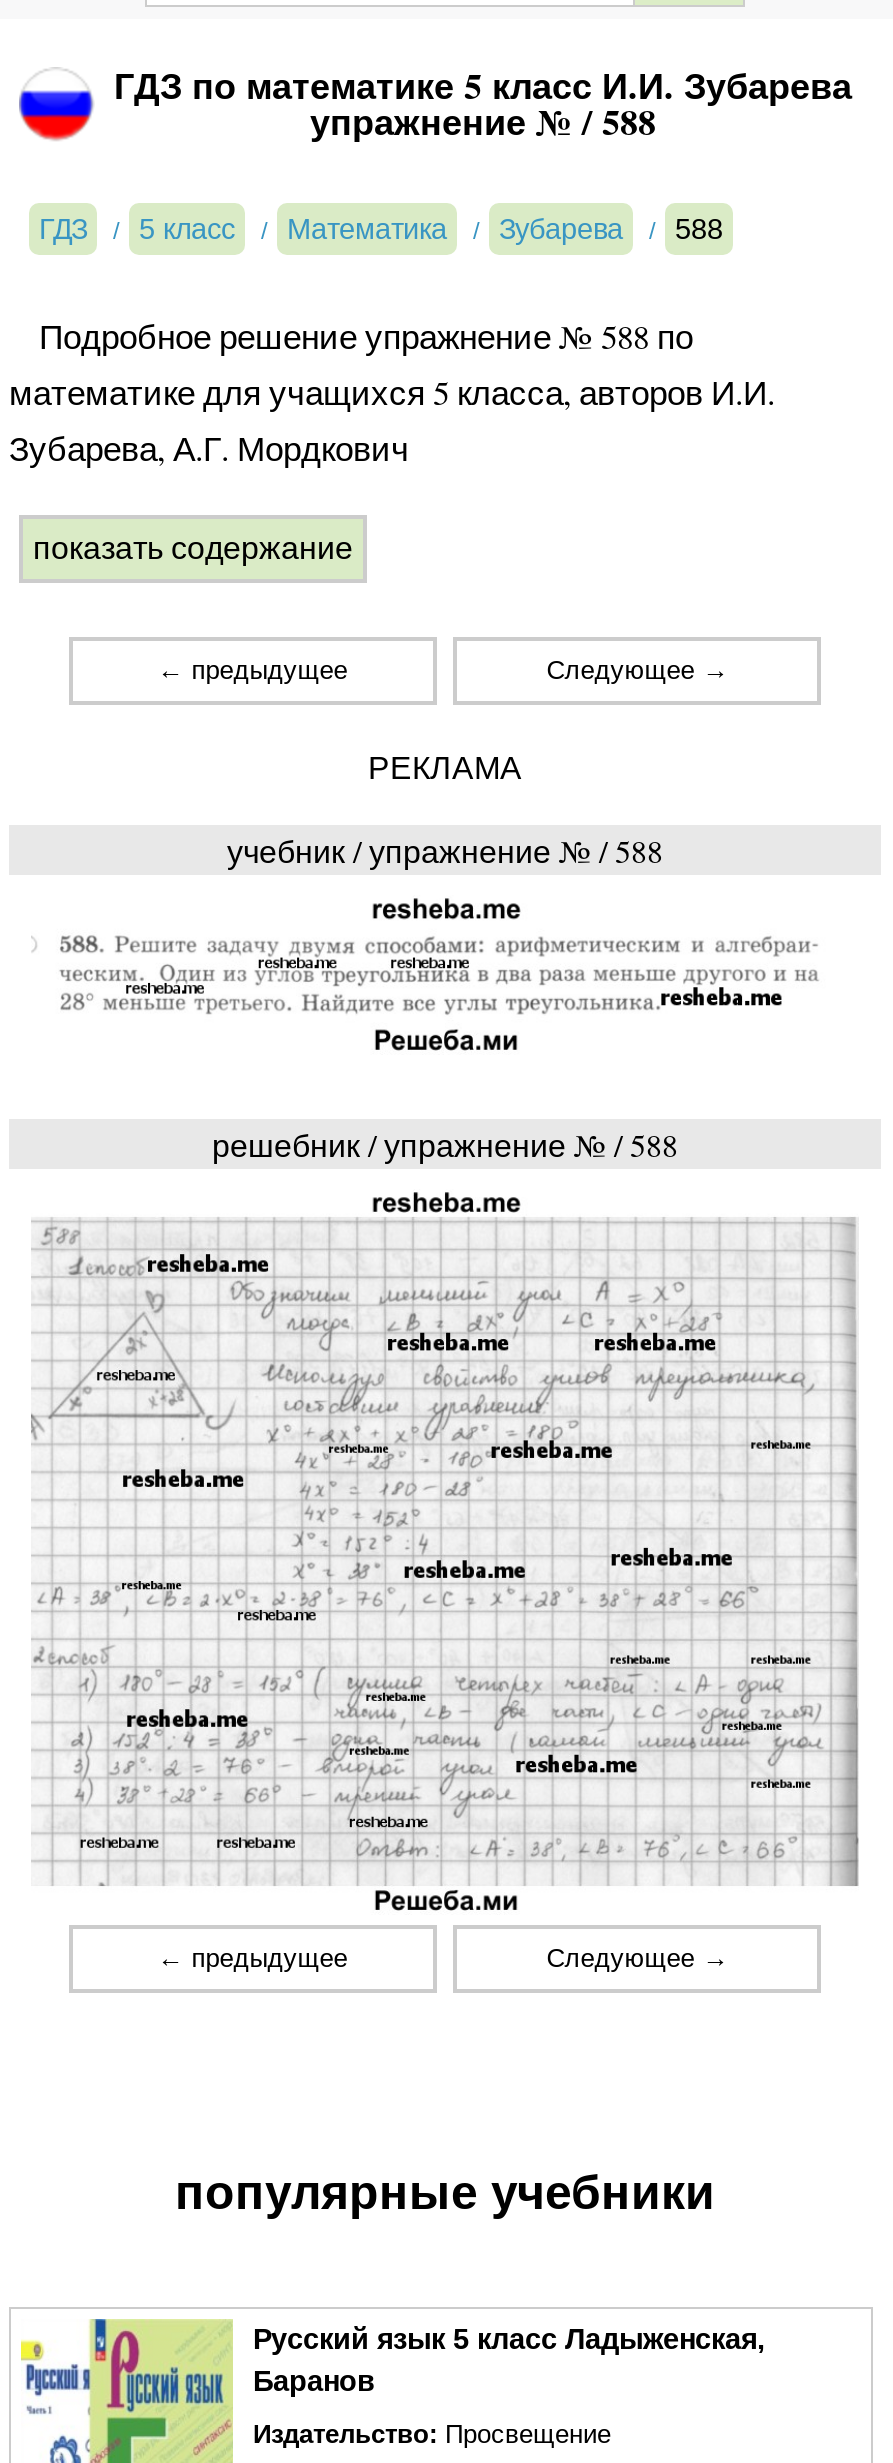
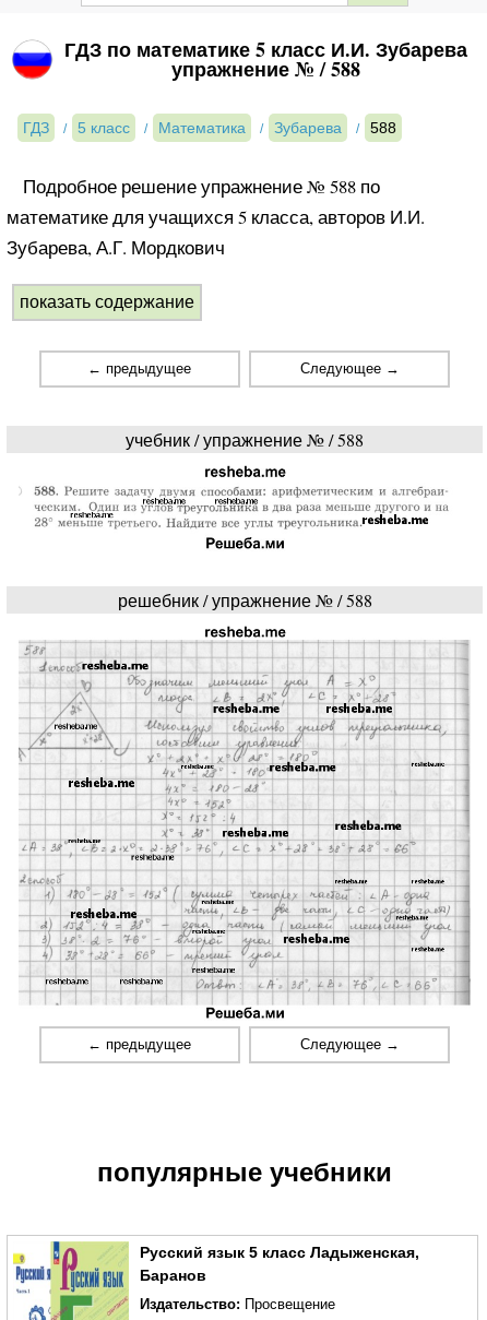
[368,751,522,785] РЕКЛАМА -> none

